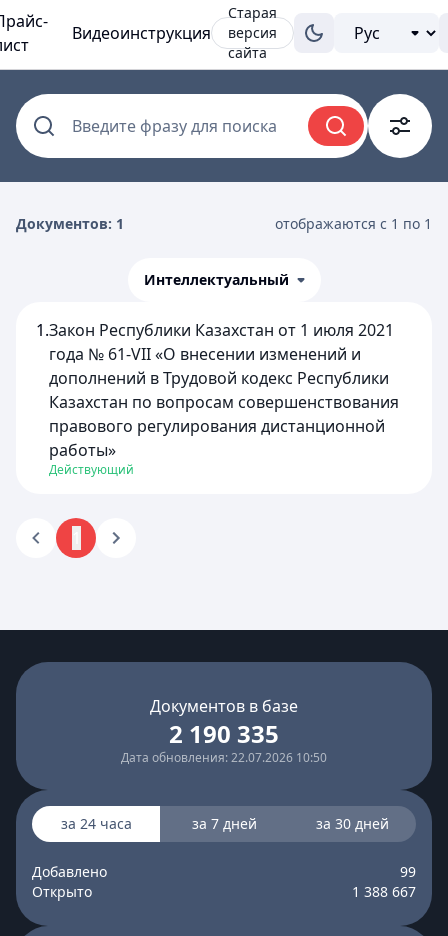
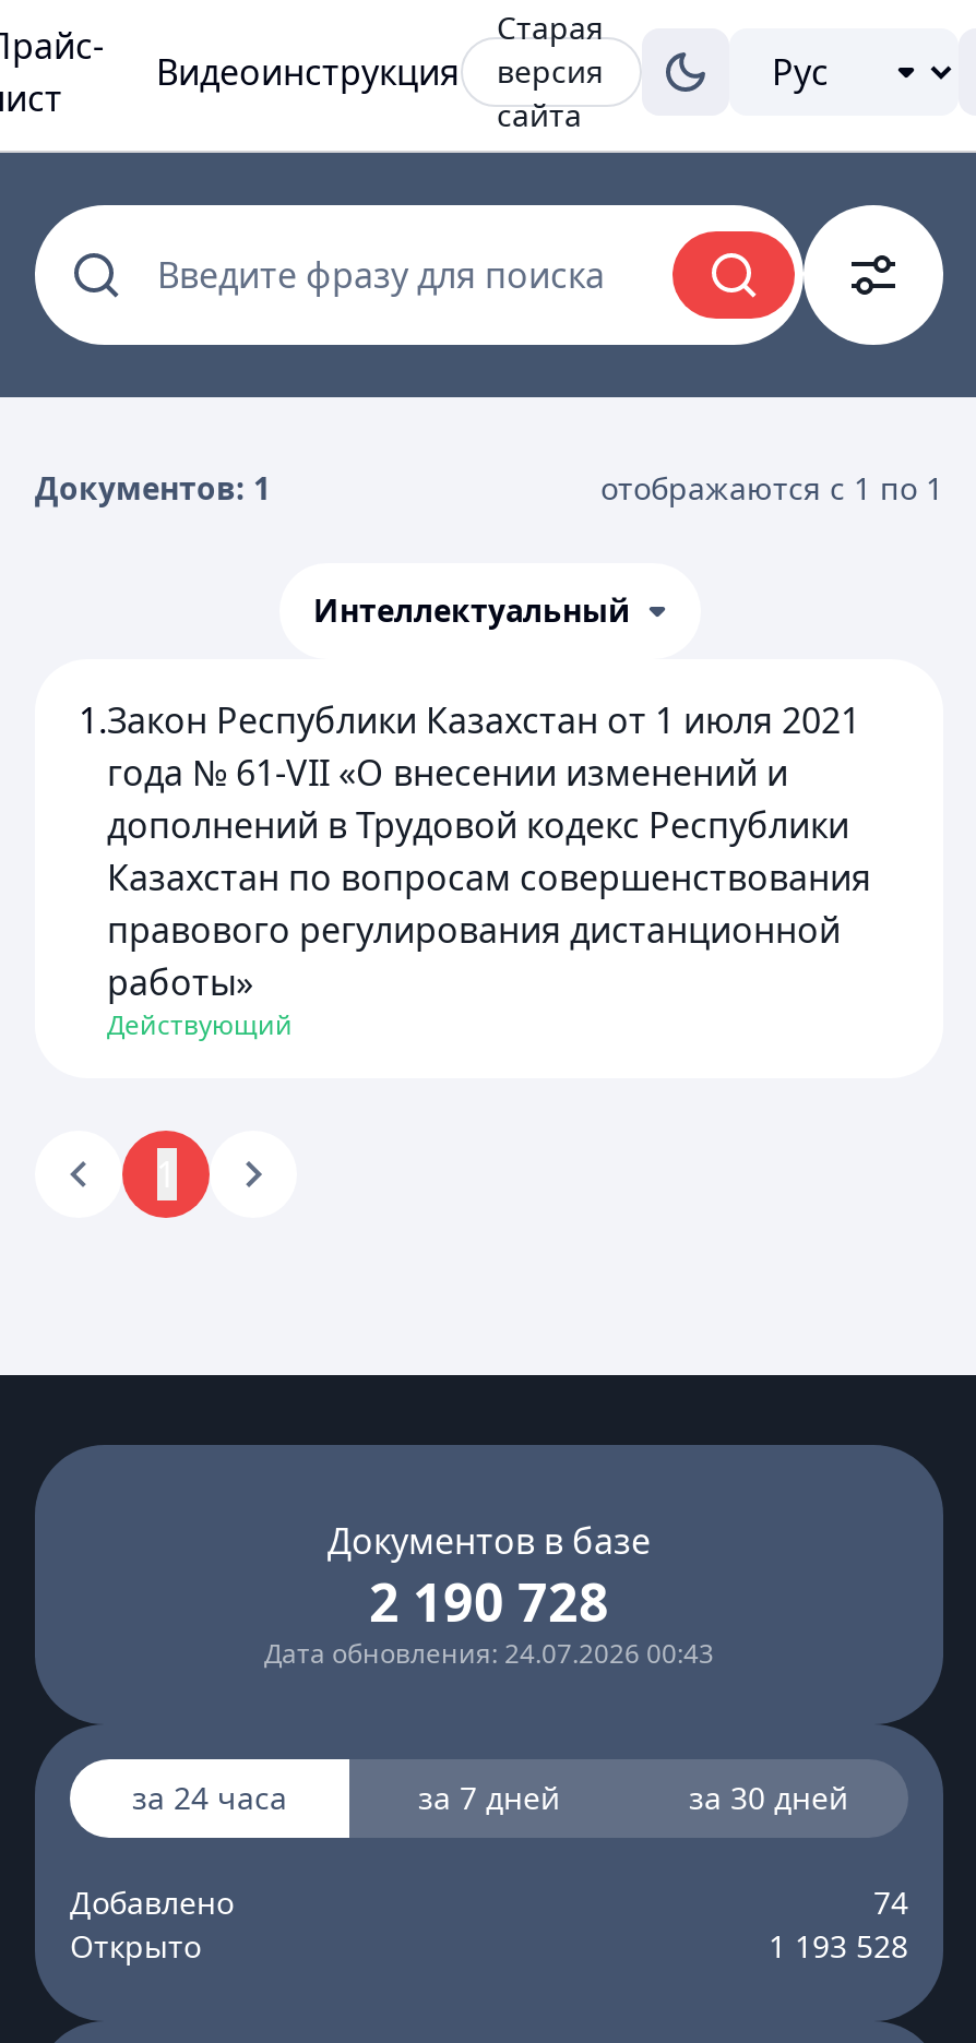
[169,717,279,750] 2 190 335 -> [369,1565,609,1637] 2 190 728
[121,749,327,766] Дата обновления: 22.07.2026 10:50 -> [264,1635,714,1672] Дата обновления: 24.07.2026 00:43
[400,862,416,881] 99 -> [873,1881,908,1923] 74
[352,882,416,901] 1 388 667 -> [769,1925,908,1967] 1 193 528

